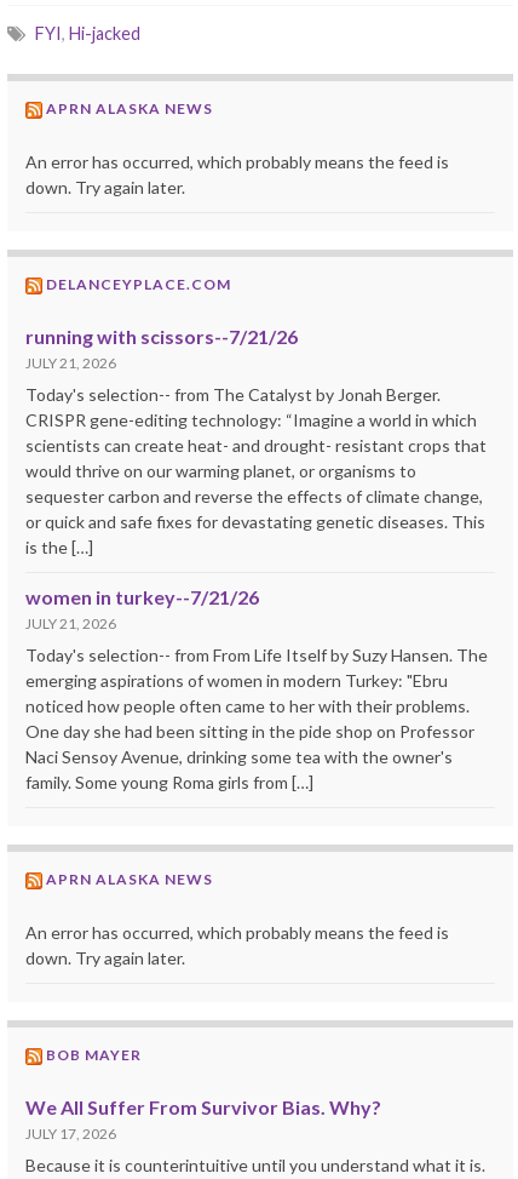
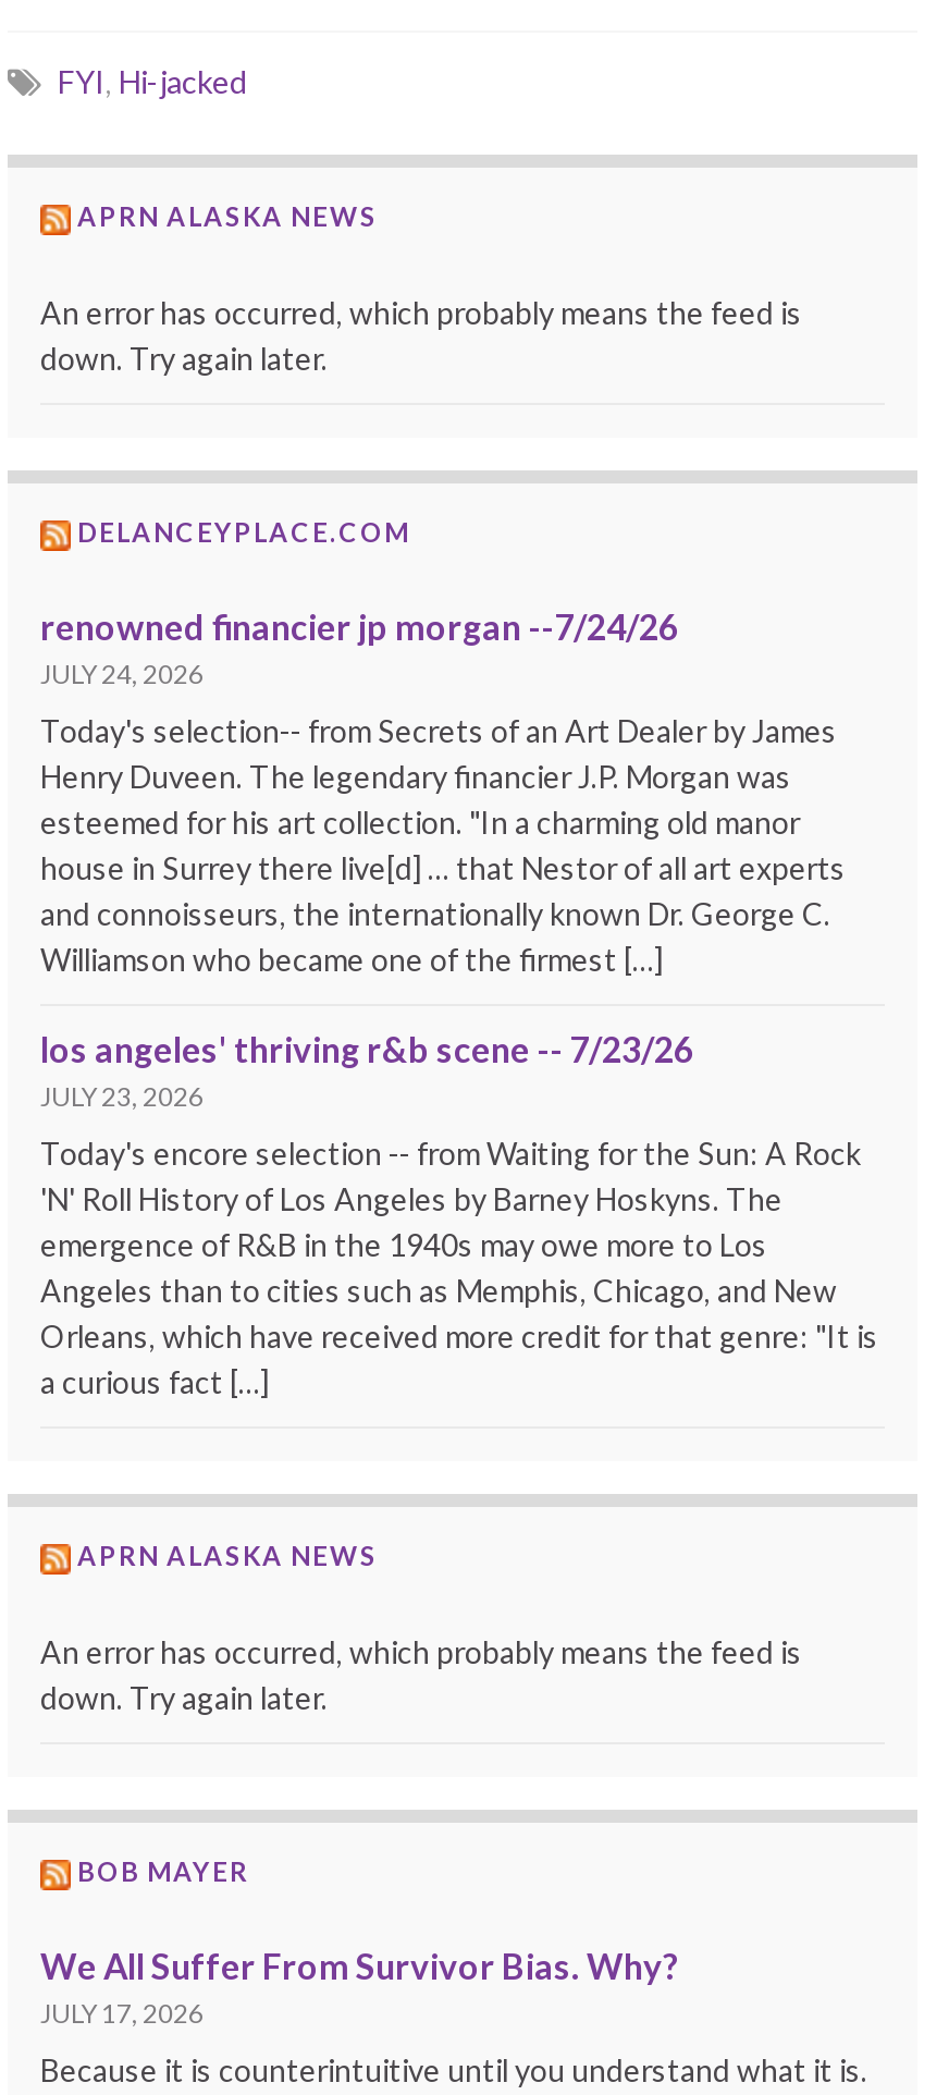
[25,324,298,372] running with scissors--7/21/26 | JULY 21, 2026 -> [40,605,678,690] renowned financier jp morgan --7/24/26 | JULY 24, 2026
[25,384,487,557] Today's selection-- from The Catalyst by Jonah Berger. | CRISPR gene-editing technology: “Imagine a world in which | scientists can create heat- and drought- resistant crops that | would thrive on our warming planet, or organisms to | sequester carbon and reverse the effects of climate change, | or quick and safe fixes for devastating genetic diseases. This | is the […] -> [40,712,846,977] Today's selection-- from Secrets of an Art Dealer by James | Henry Duveen. The legendary financier J.P. Morgan was | esteemed for his art collection. "In a charming old manor | house in Surrey there live[d] … that Nestor of all art experts | and connoisseurs, the internationally known Dr. George C. | Williamson who became one of the firmest […]
[25,585,259,632] women in turkey--7/21/26 | JULY 21, 2026 -> [40,1027,693,1112] los angeles' thriving r&b scene -- 7/23/26 | JULY 23, 2026
[25,644,488,792] Today's selection-- from From Life Itself by Suzy Hansen. The | emerging aspirations of women in modern Turkey: "Ebru | noticed how people often came to her with their problems. | One day she had been sitting in the pide shop on Professor | Naci Sensoy Avenue, drinking some tea with the owner's | family. Some young Roma girls from […] -> [40,1134,878,1400] Today's encore selection -- from Waiting for the Sun: A Rock | 'N' Roll History of Los Angeles by Barney Hoskyns. The | emergence of R&B in the 1940s may owe more to Los | Angeles than to cities such as Memphis, Chicago, and New | Orleans, which have received more credit for that genre: "It is | a curious fact […]

